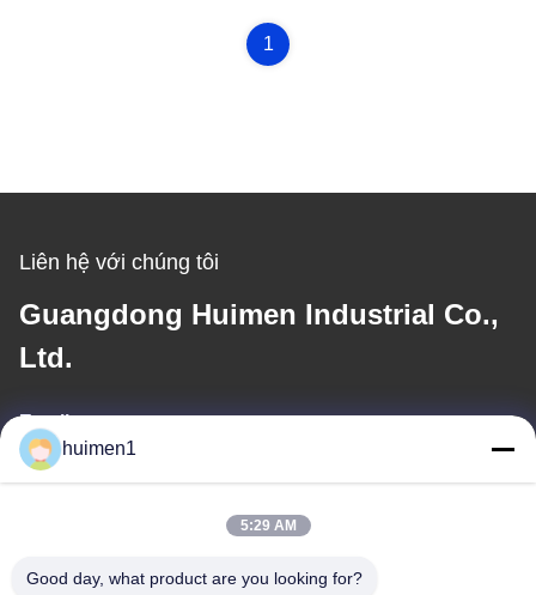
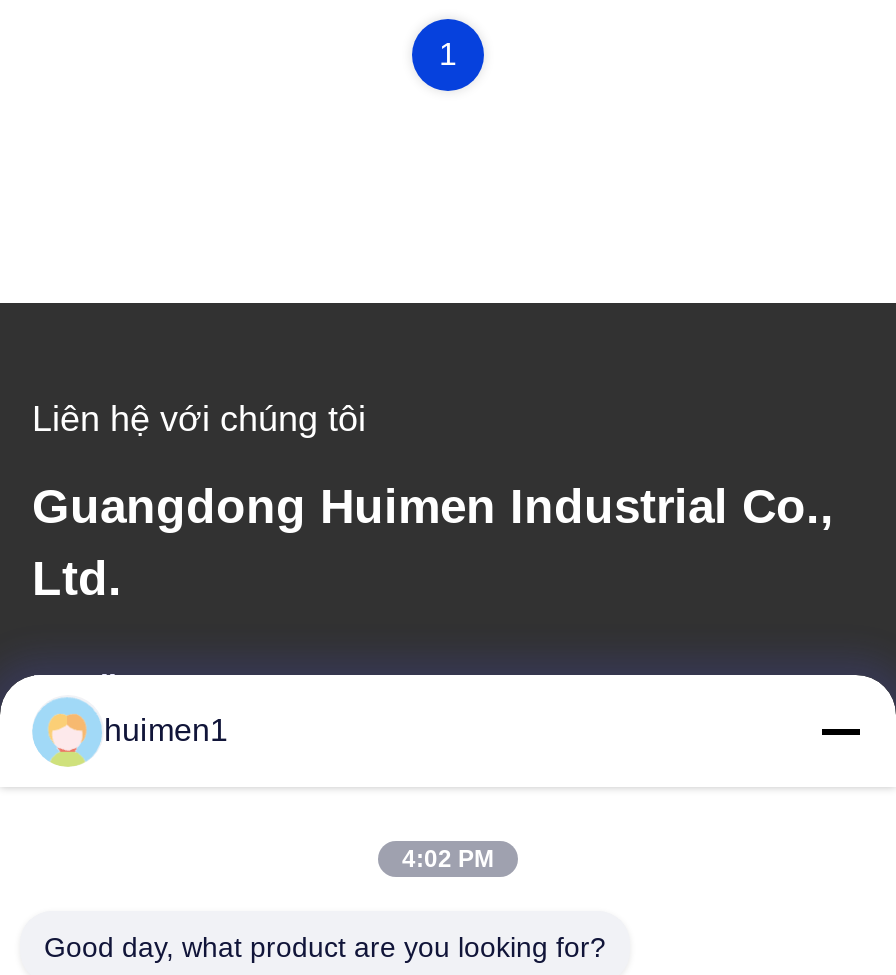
[240,517,296,534] 5:29 AM -> [402,845,494,873] 4:02 PM

